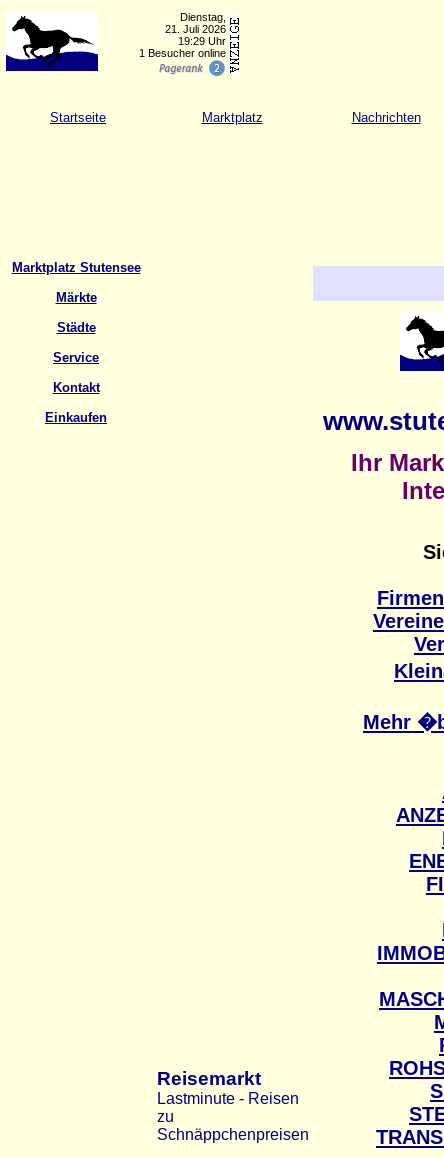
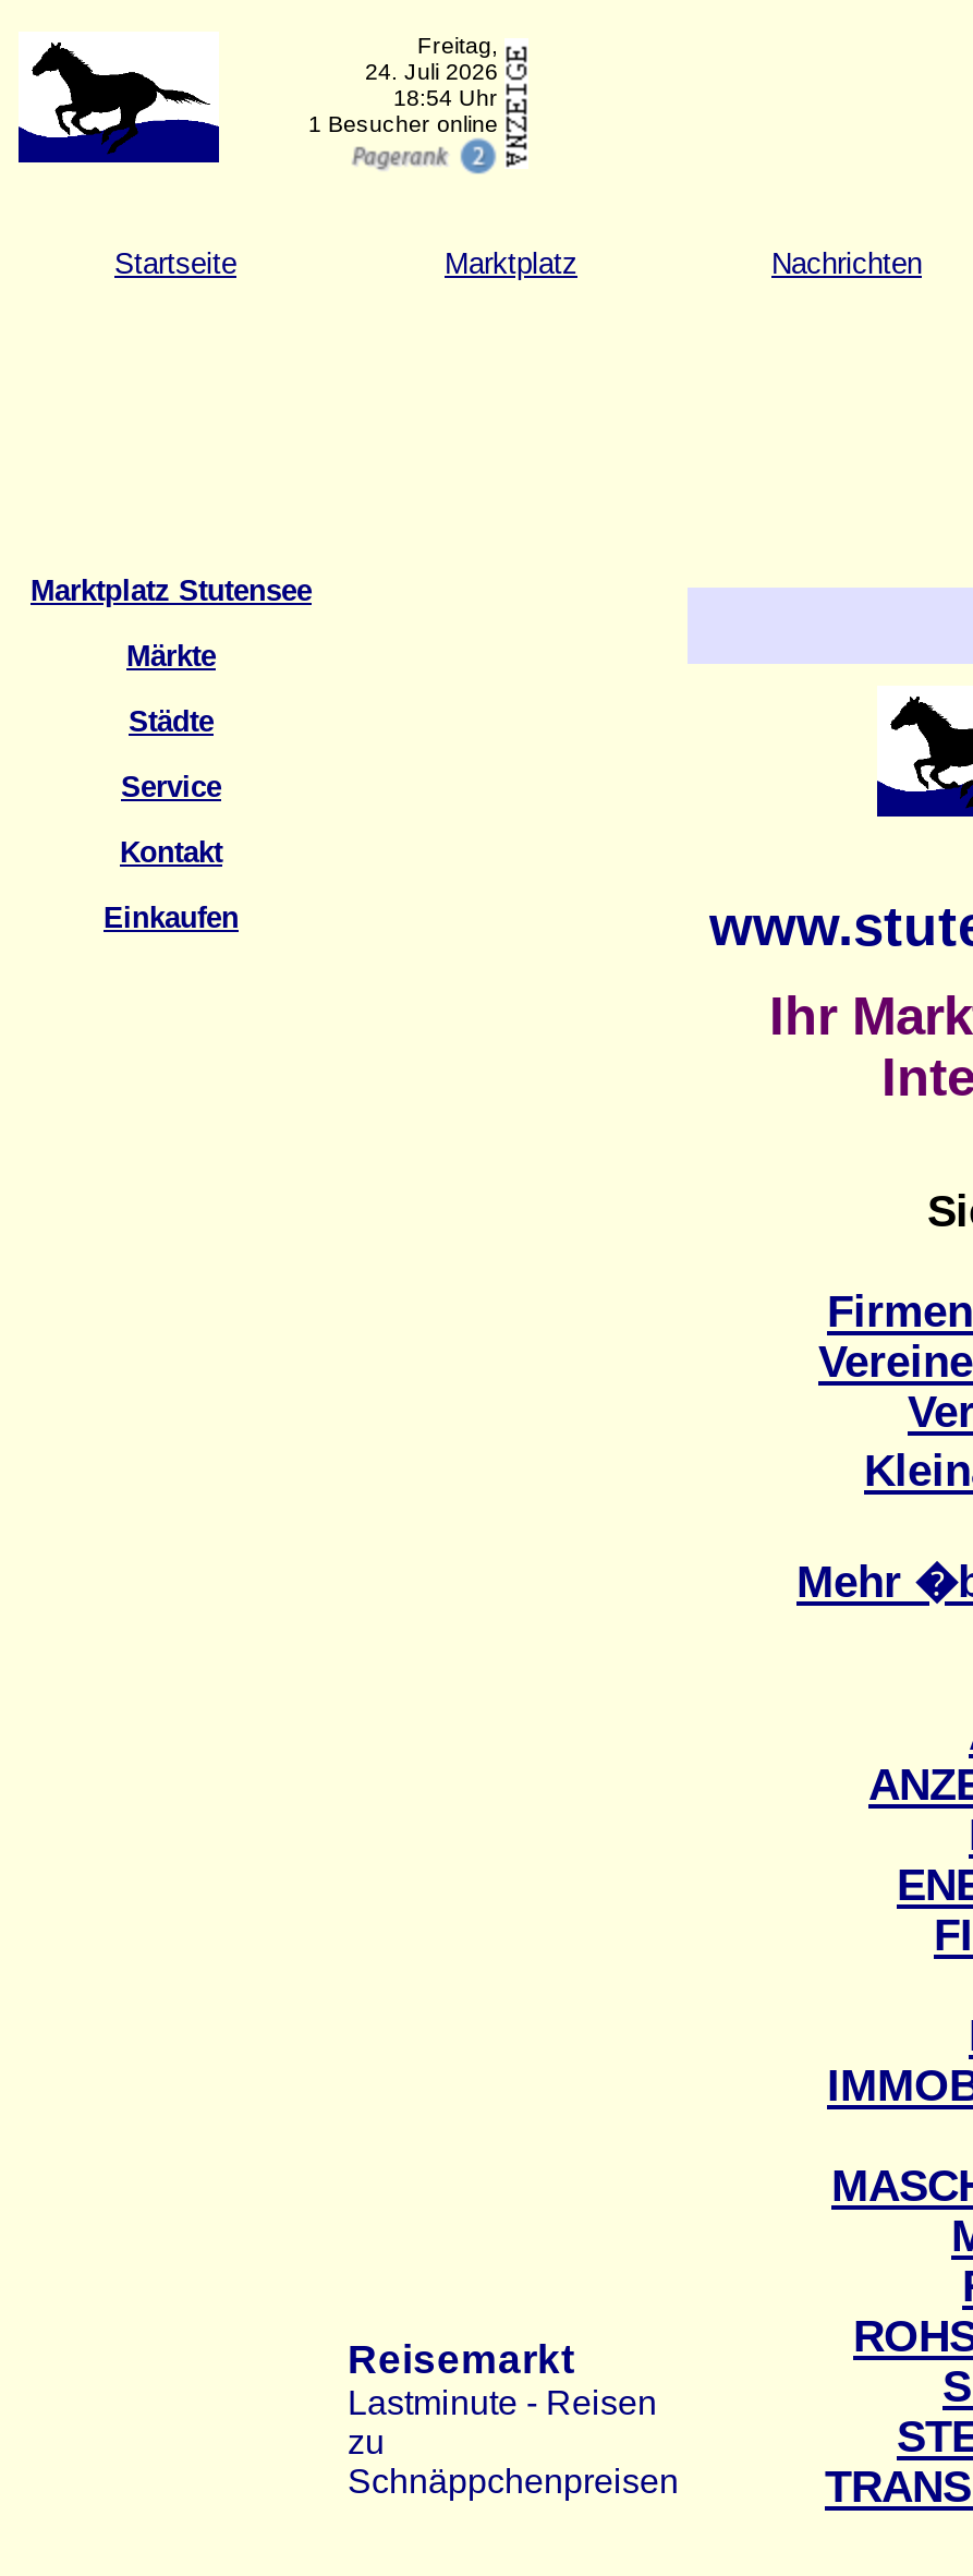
[165,11,226,47] Dienstag, | 21. Juli 2026 | 19:29 Uhr -> [365,32,498,110] Freitag, | 24. Juli 2026 | 18:54 Uhr

